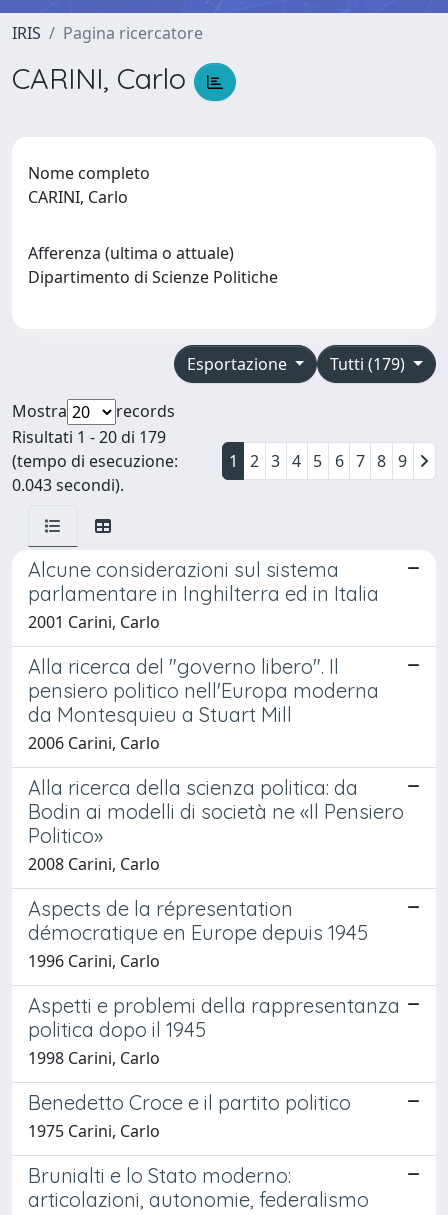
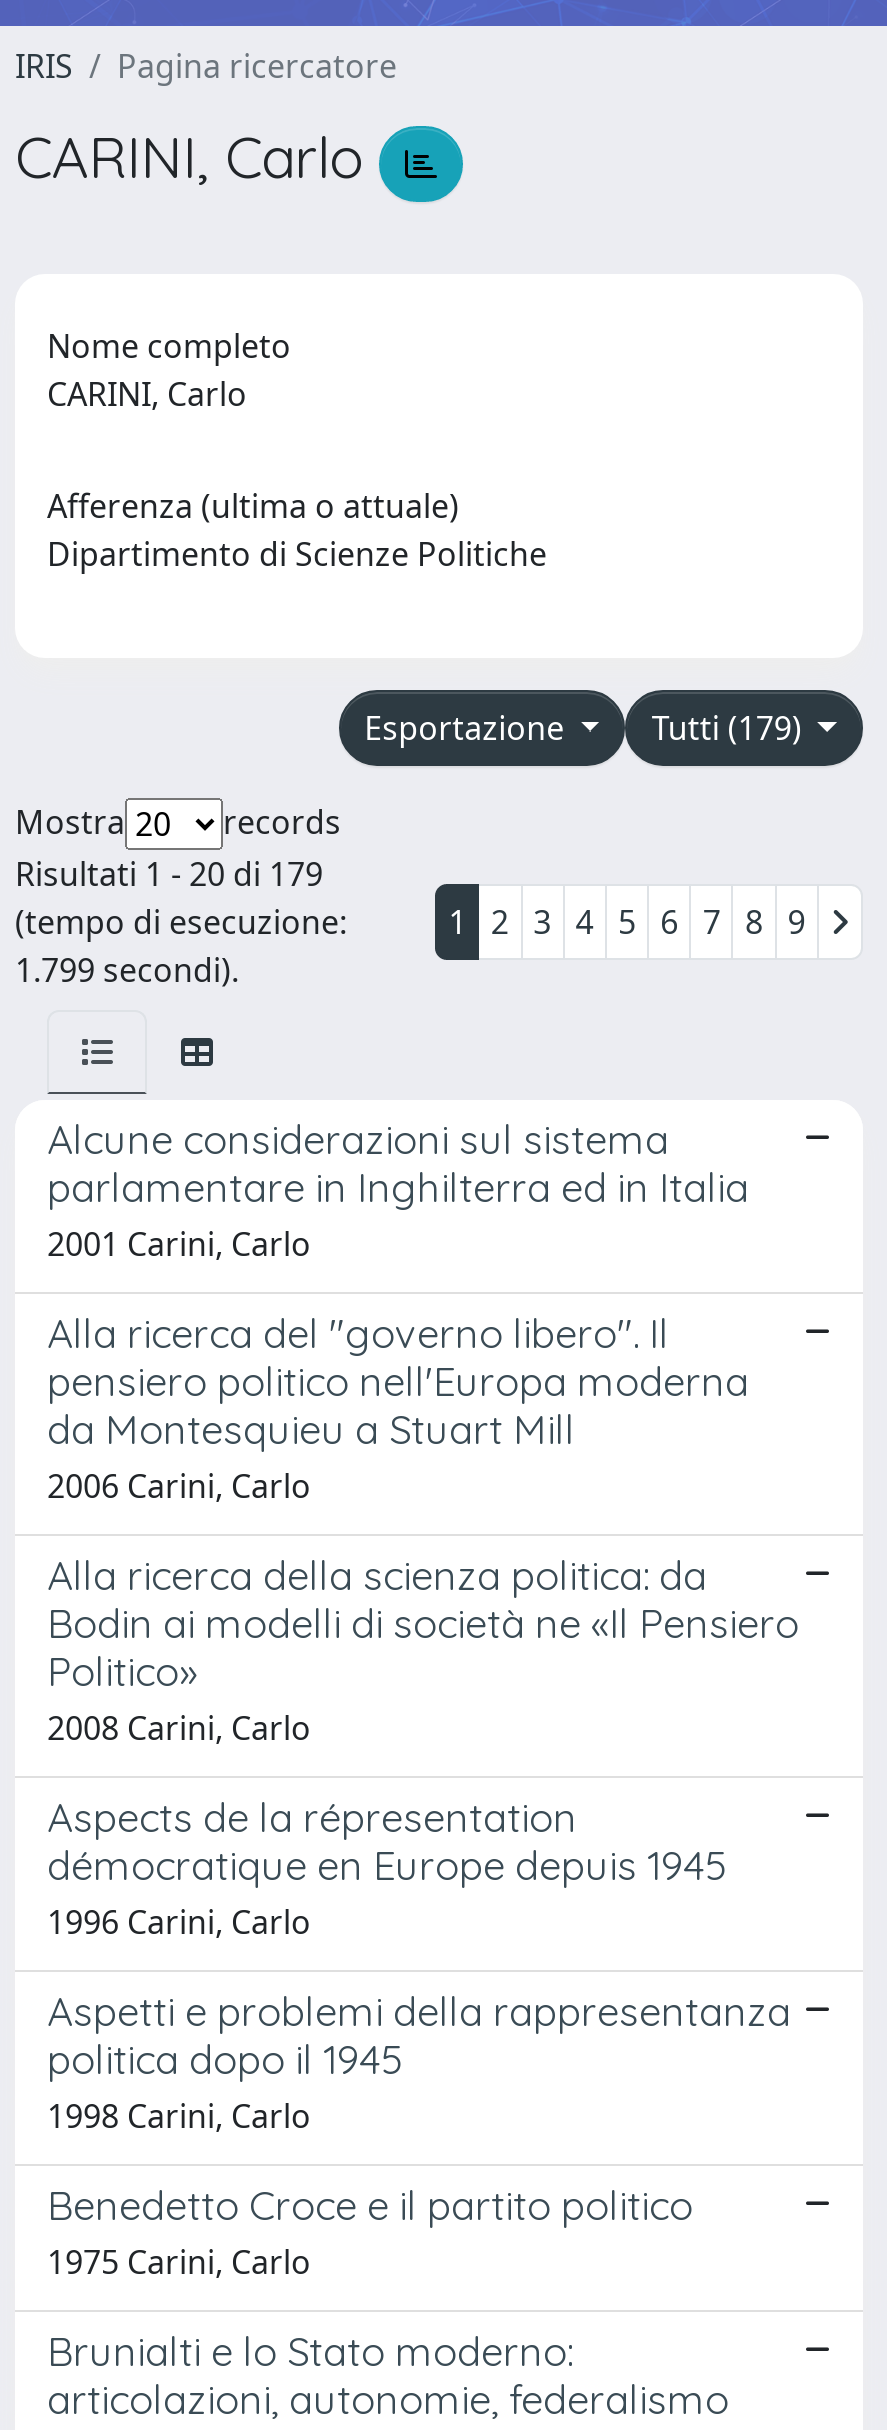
[12,474,124,496] 0.043 secondi). -> [15,948,239,992] 1.799 secondi).

